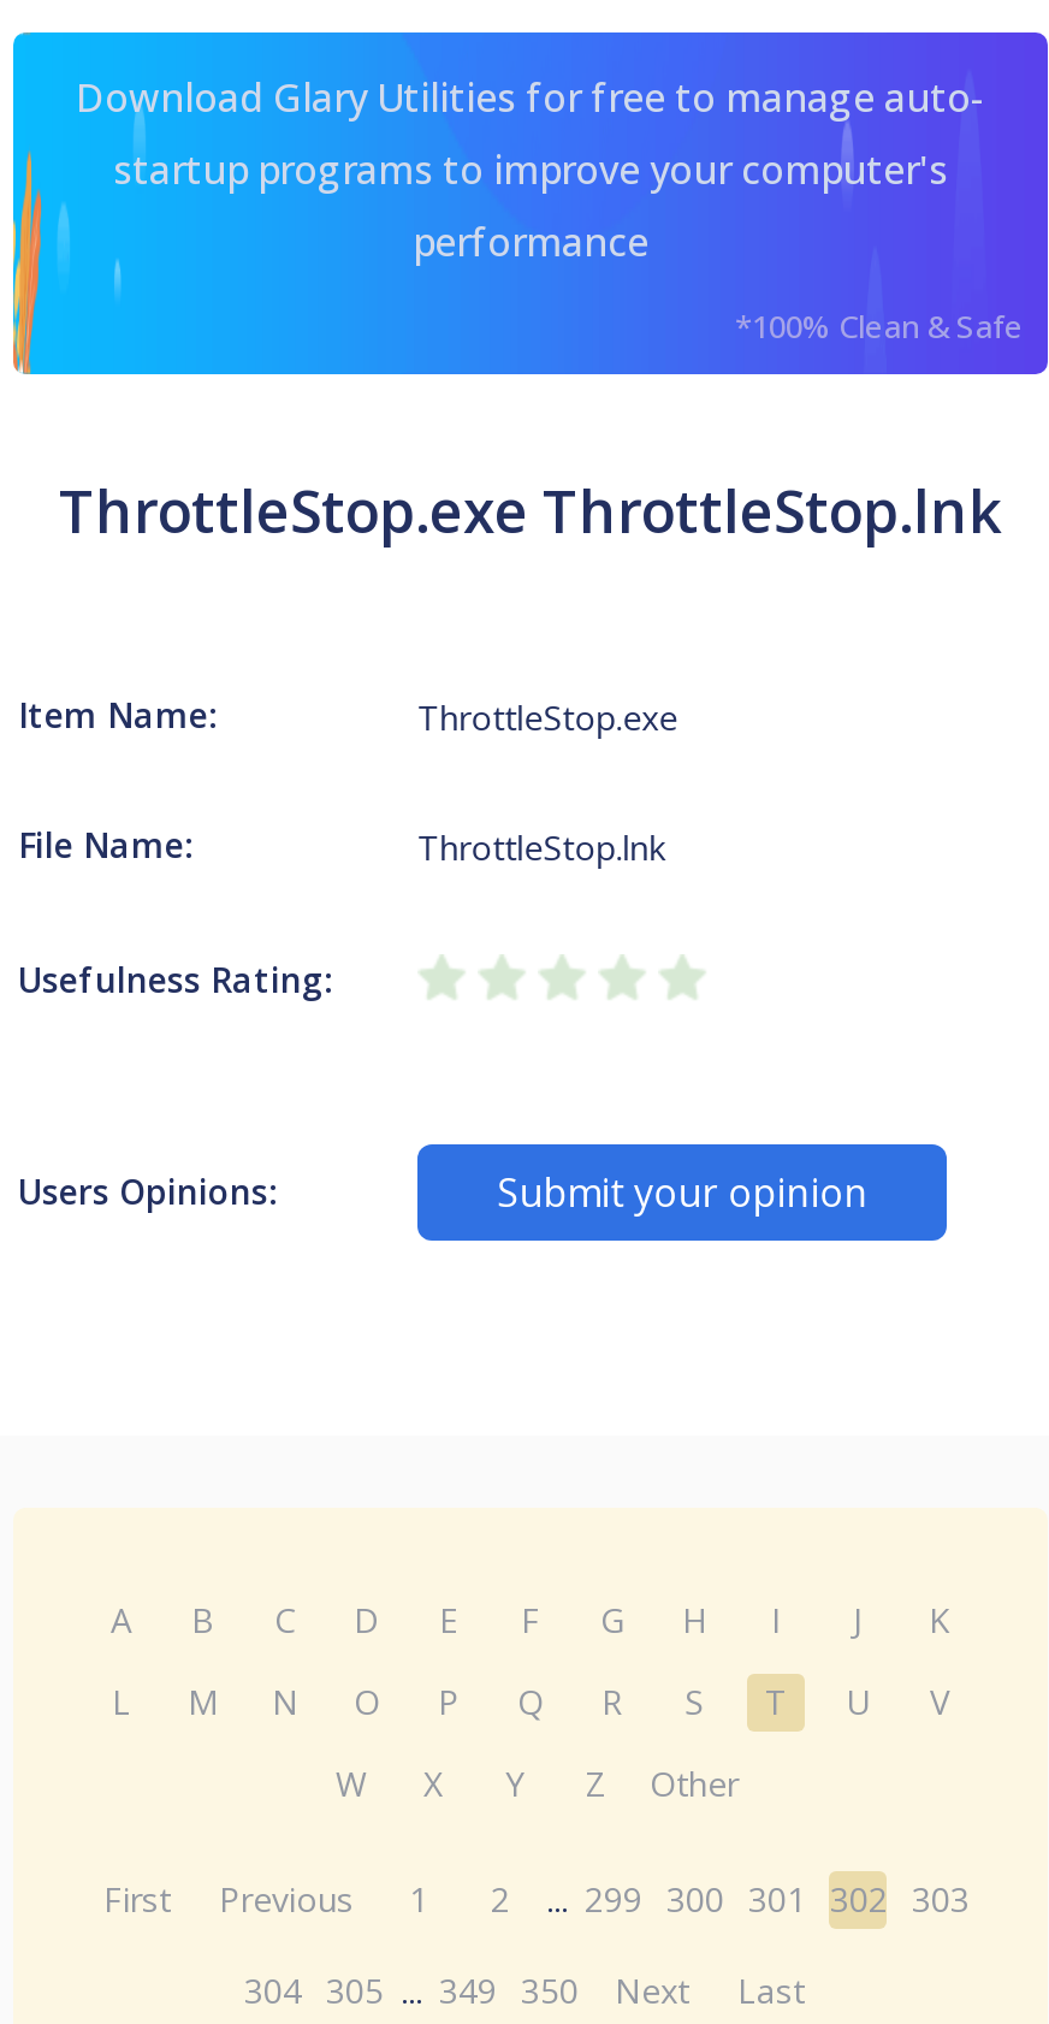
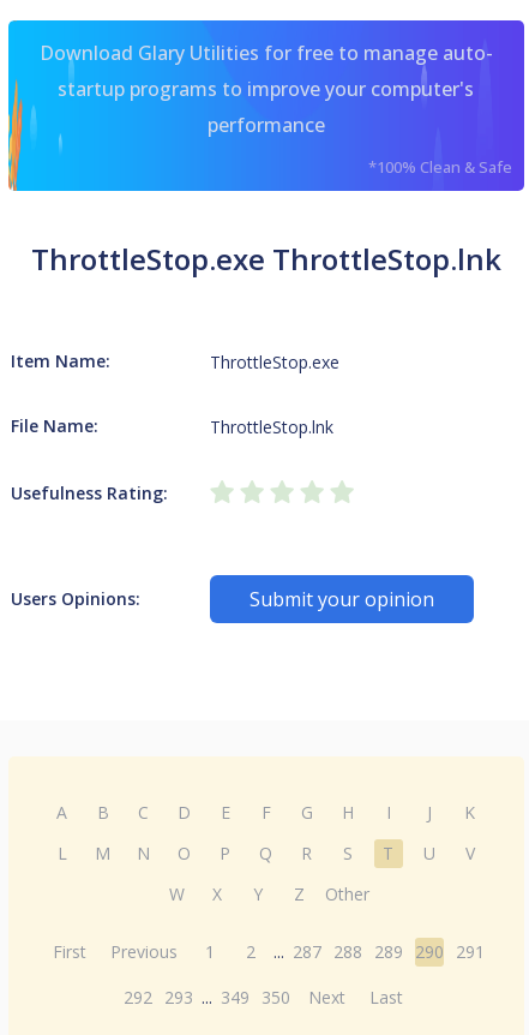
[103,1876,970,1922] First Previous 1 2 ... 299 300 301 302 303 -> [53,940,485,963] First Previous 1 2 ... 287 288 289 290 291
[244,1967,805,2013] 304 305 ... 349 350 Next Last -> [124,986,403,1009] 292 293 ... 349 350 Next Last

